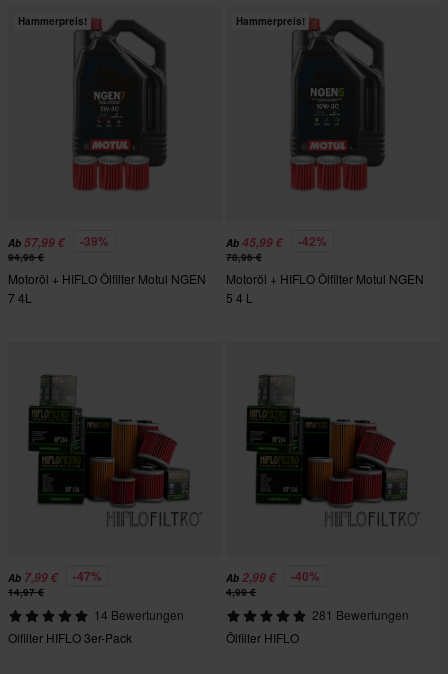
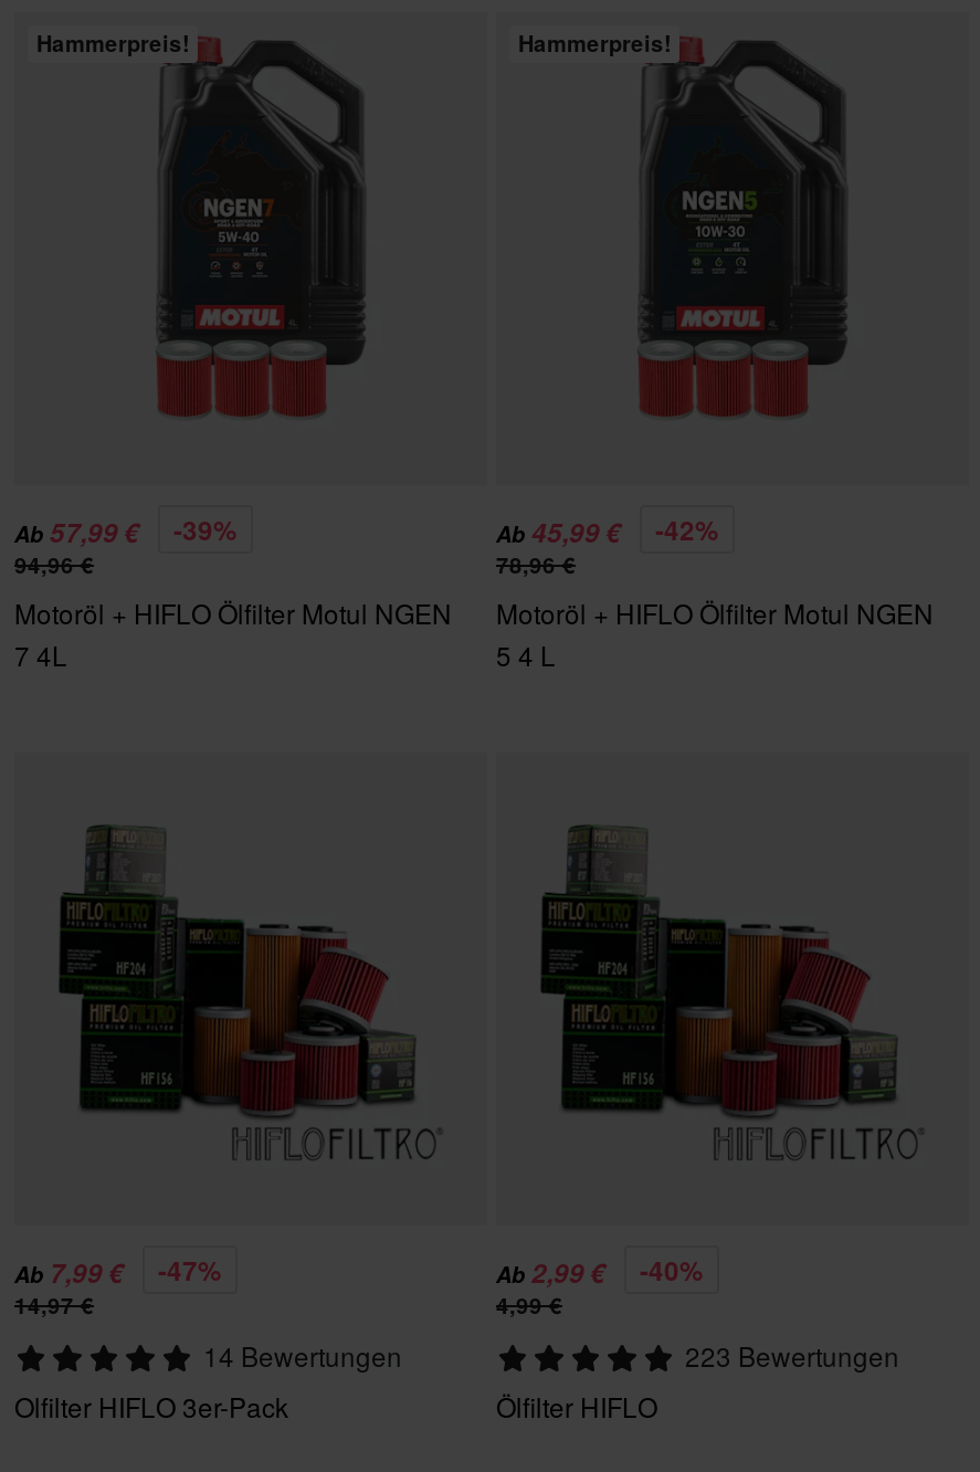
[311,606,408,623] 281 Bewertungen -> [685,1336,899,1374] 223 Bewertungen

